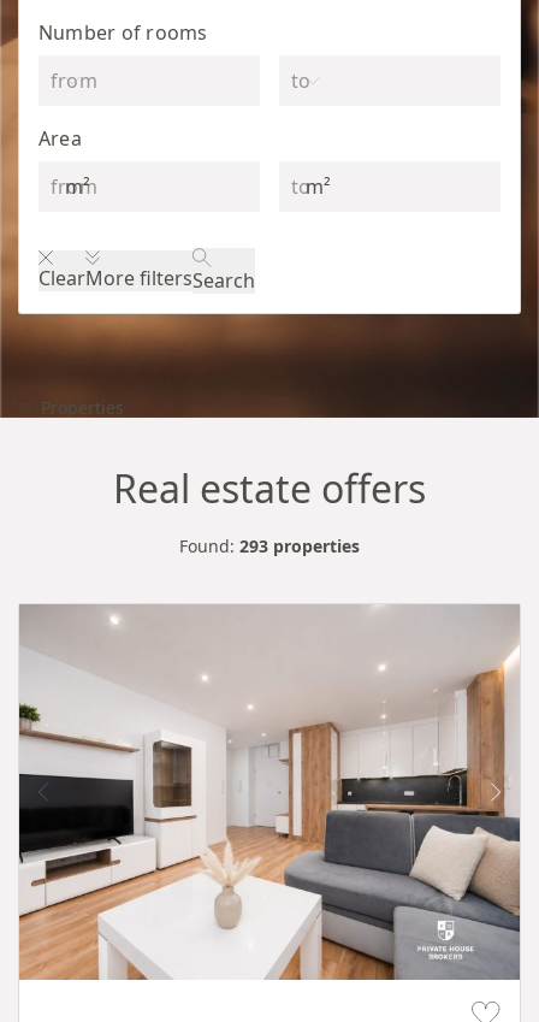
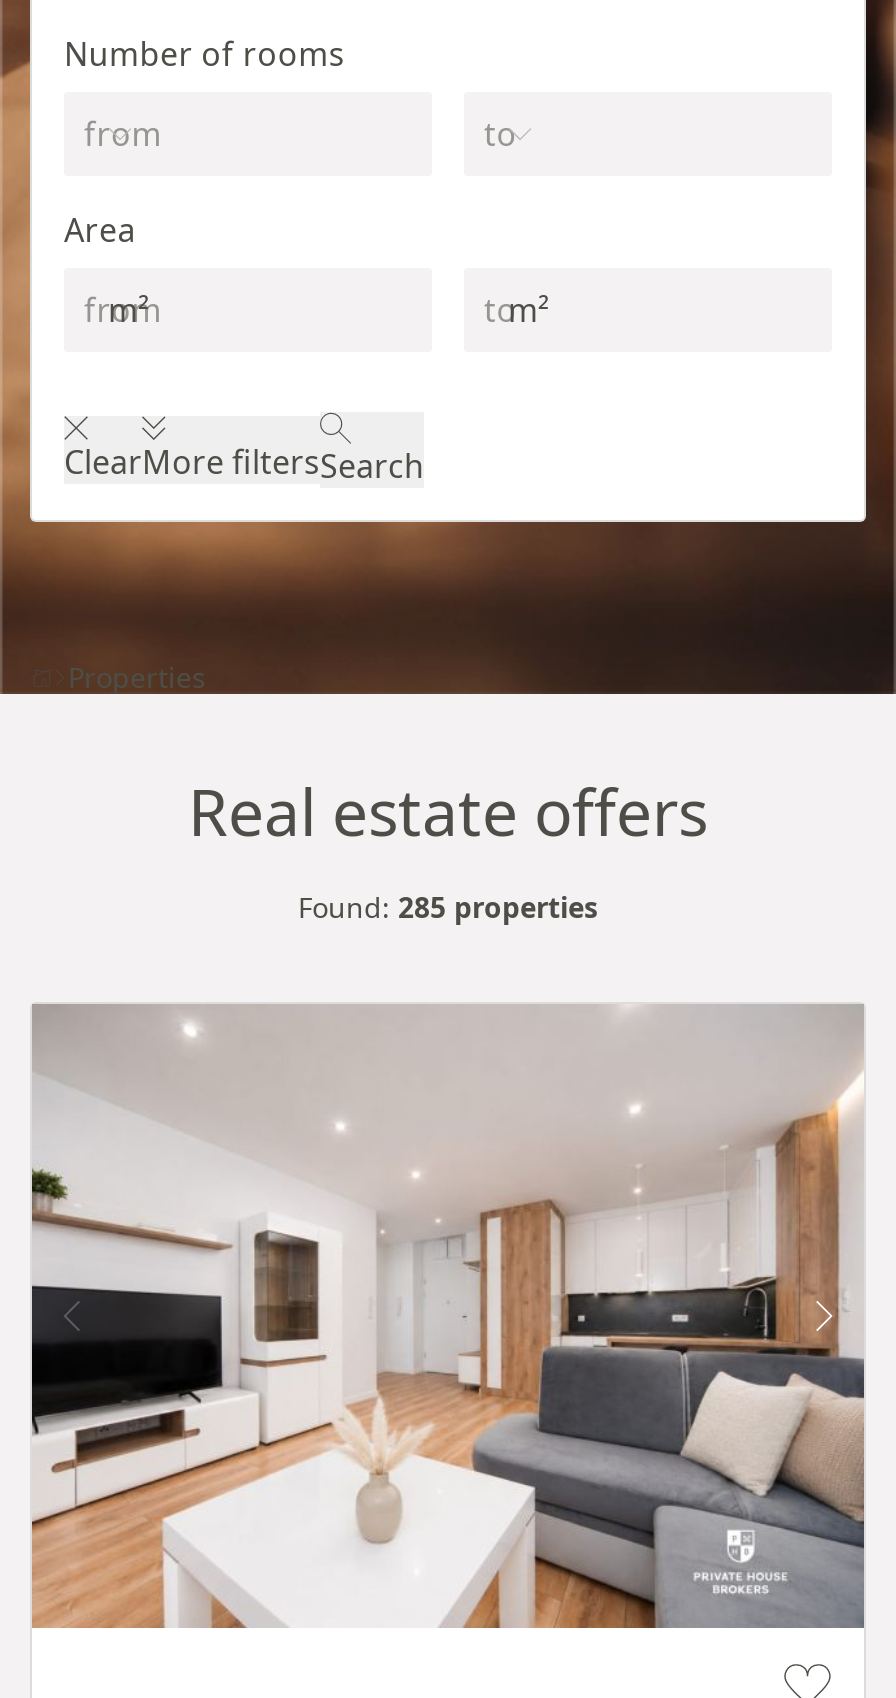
[179,534,360,557] Found: 293 properties -> [298,888,598,926] Found: 285 properties

